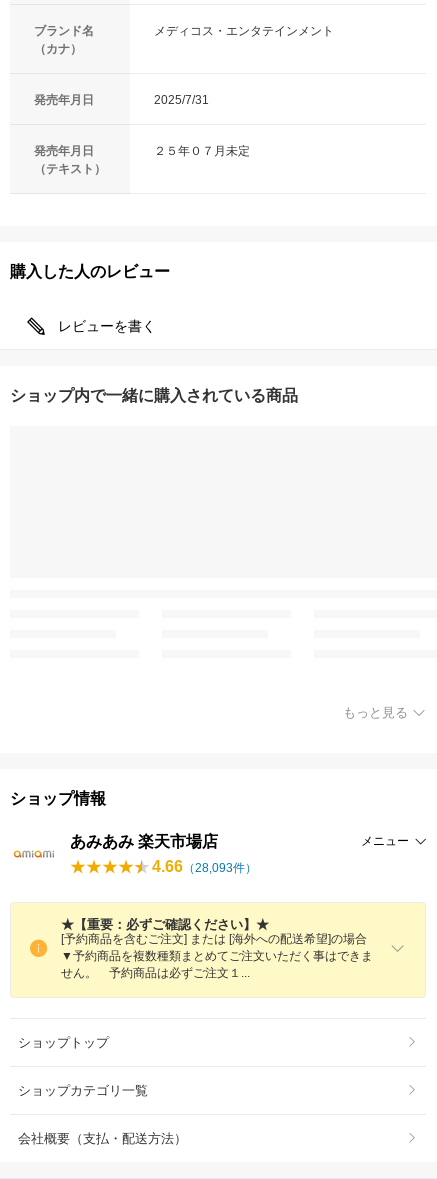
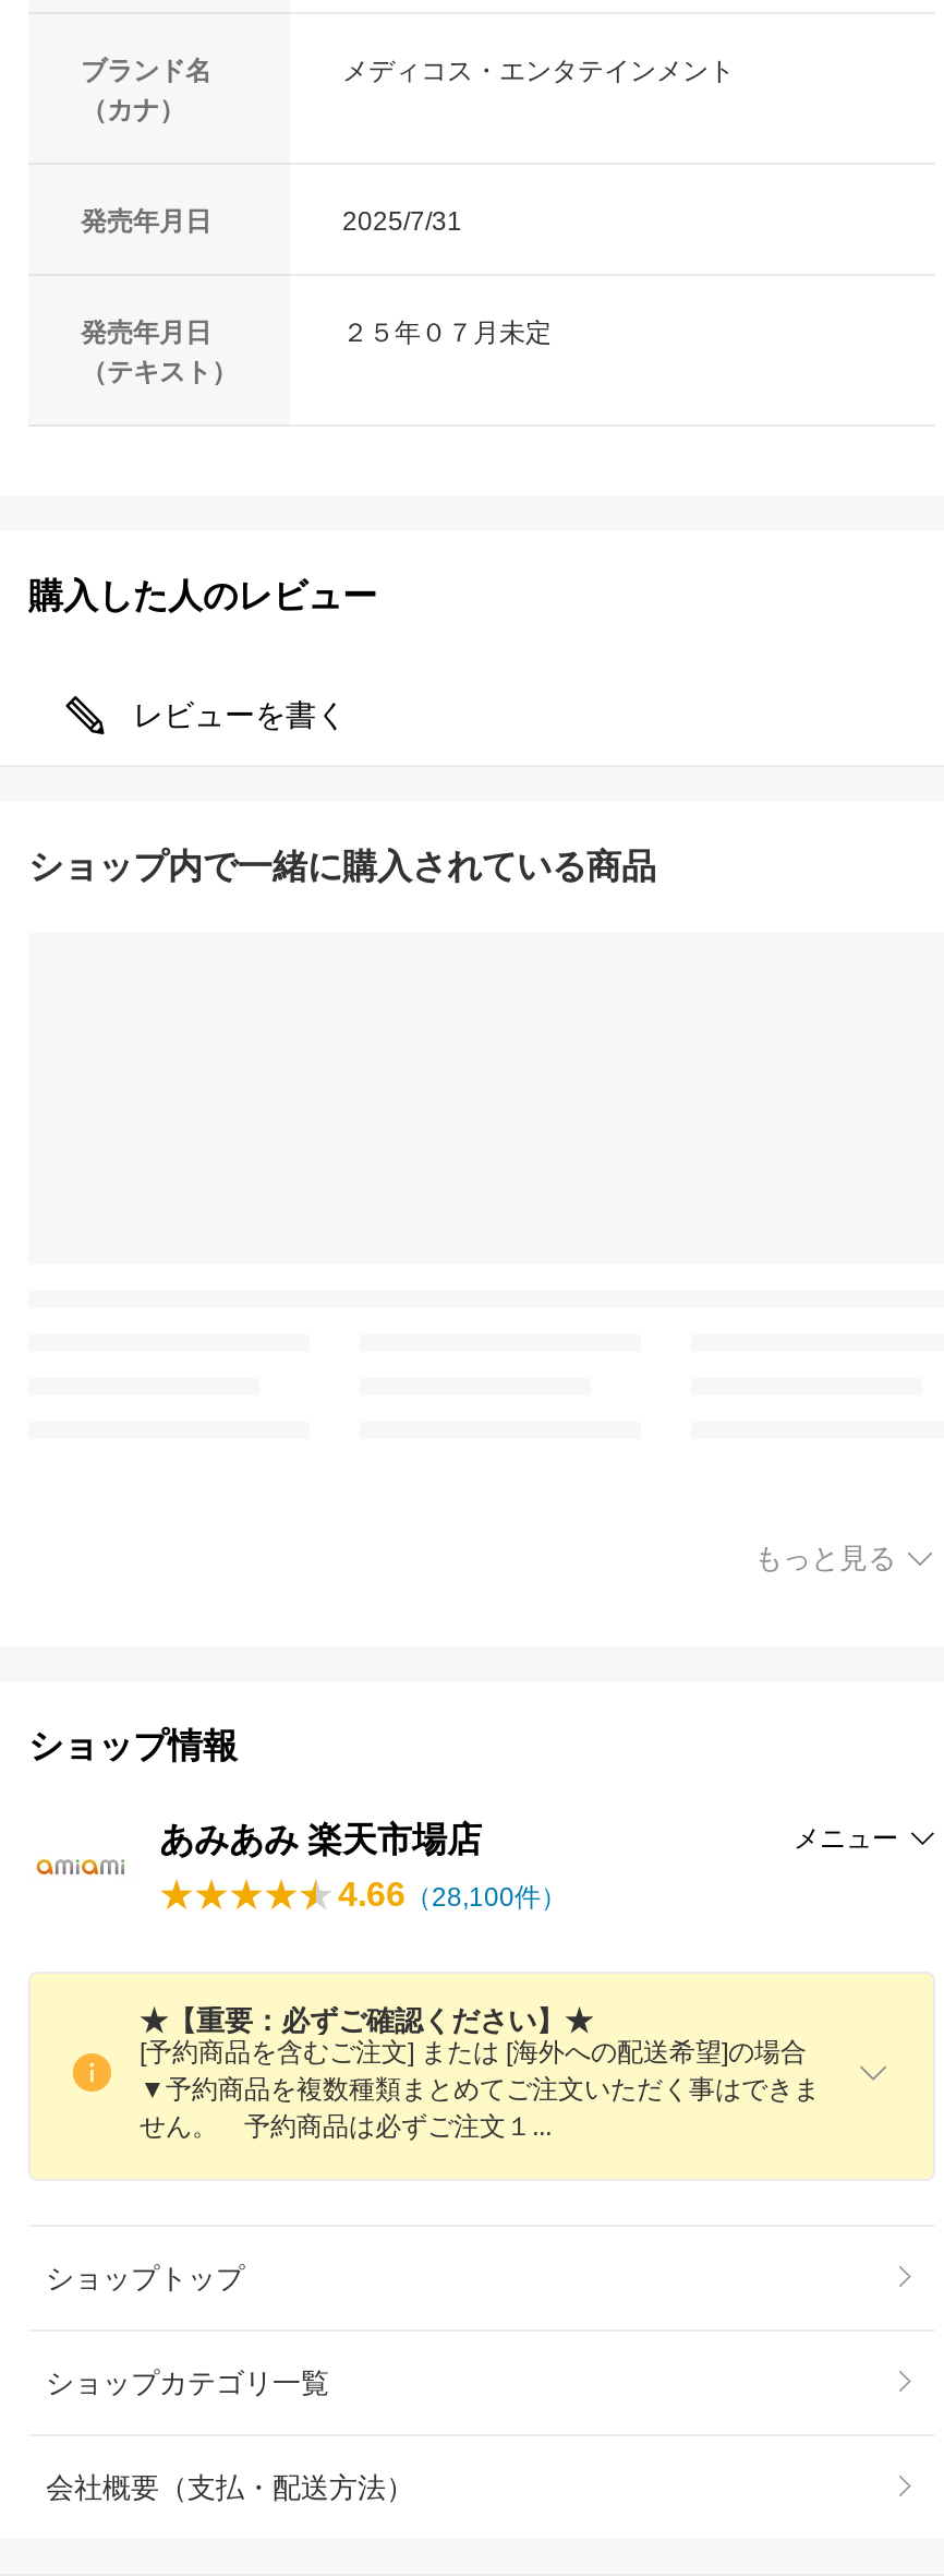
[152,857,257,874] 4.66（28,093件） -> [338,1874,567,1912] 4.66（28,100件）

